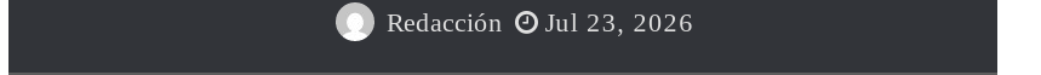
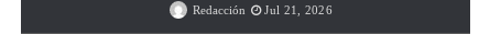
[387,8,694,37] Redacción Jul 23, 2026 -> [193,4,332,17] Redacción Jul 21, 2026

